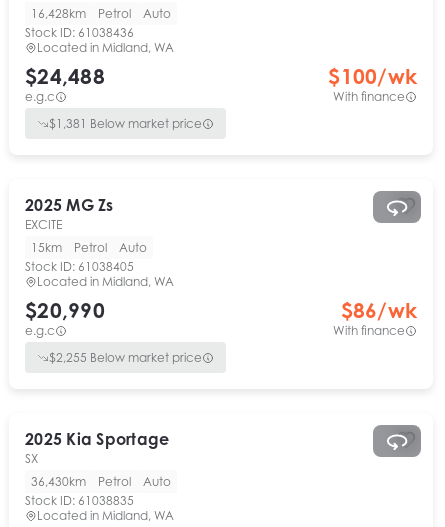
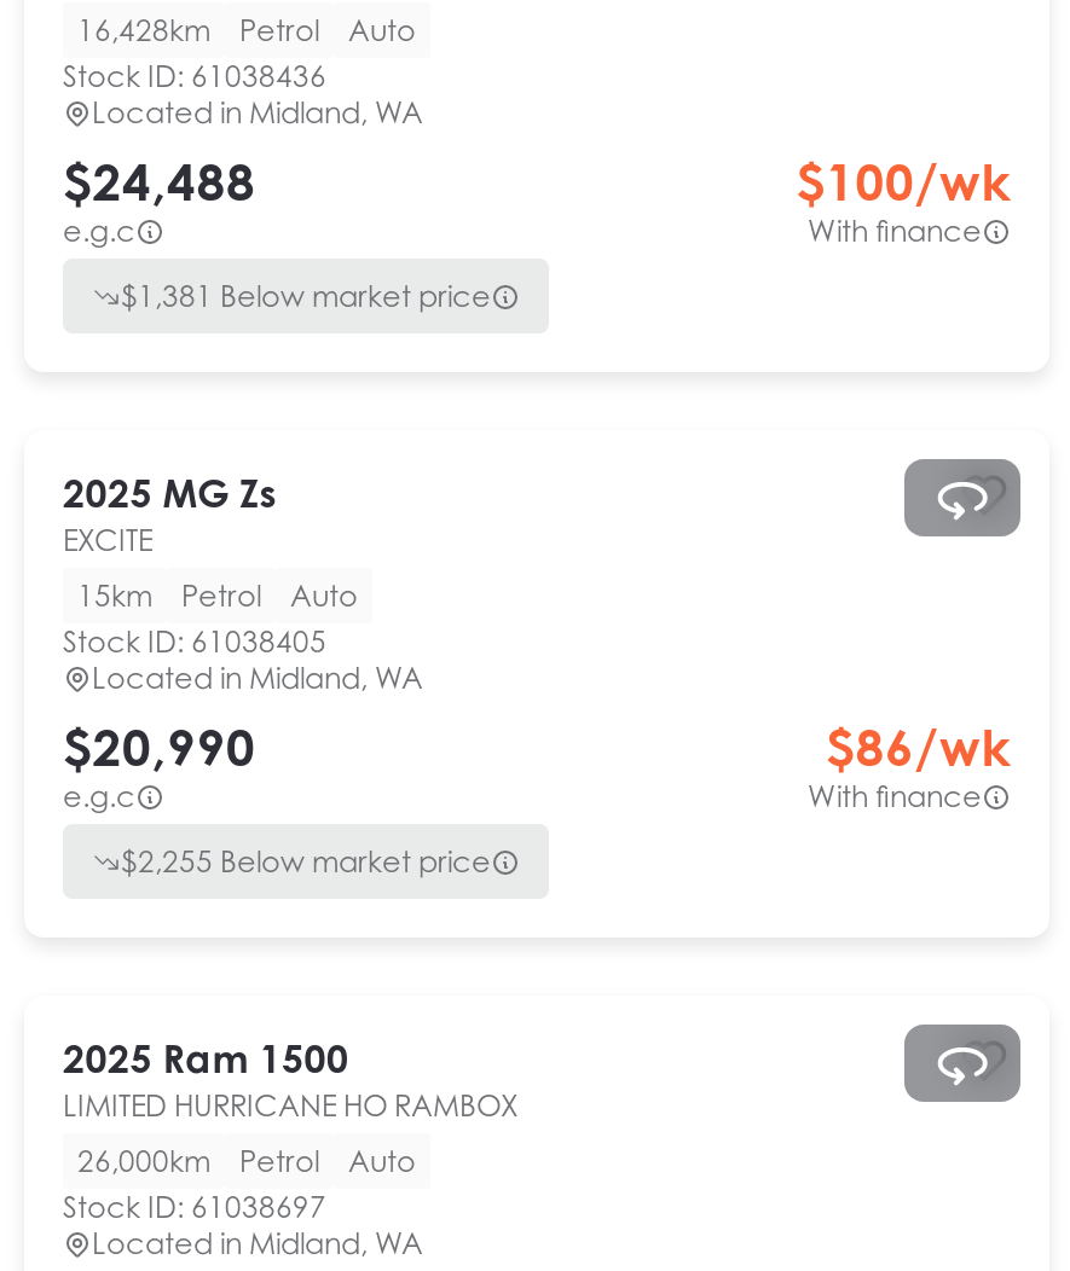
[25,429,169,466] 2025 Kia Sportage | SX -> [63,1034,517,1124] 2025 Ram 1500 | LIMITED HURRICANE HO RAMBOX
[31,474,171,489] 36,430km Petrol Auto -> [77,1143,416,1179] 26,000km Petrol Auto
[25,493,134,508] Stock ID: 61038835 -> [63,1189,326,1225] Stock ID: 61038697

